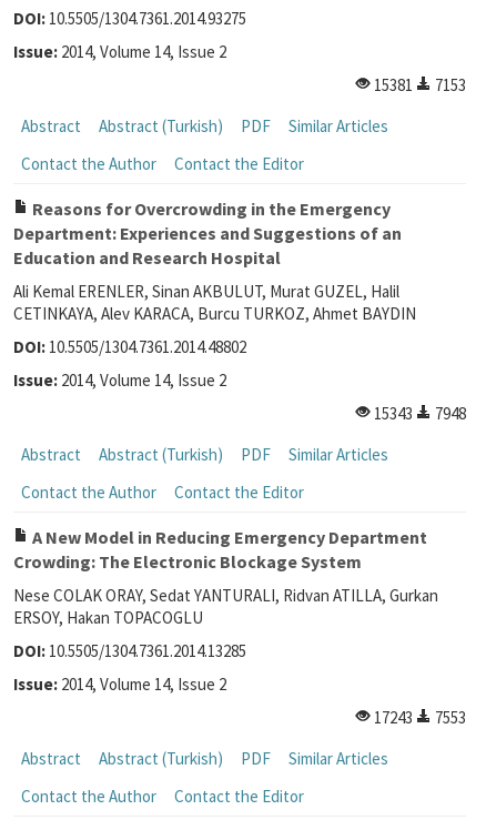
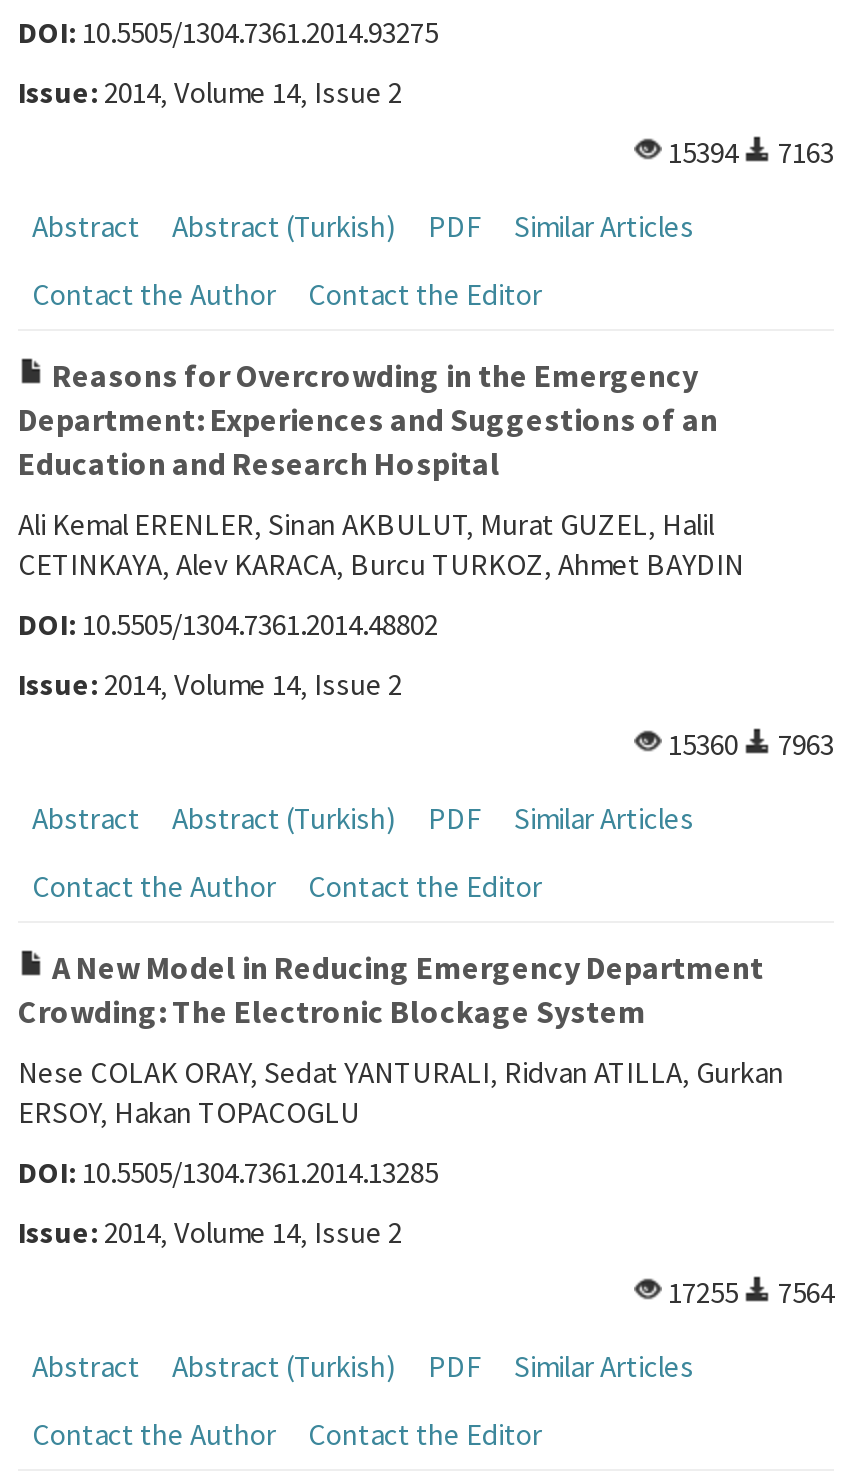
[371,75,416,96] 15381 -> [662,133,744,171] 15394
[432,75,466,96] 7153 -> [772,133,834,171] 7163
[371,403,416,424] 15343 -> [662,725,744,763] 15360
[432,403,466,424] 7948 -> [772,725,834,763] 7963
[371,707,416,728] 17243 -> [662,1273,744,1311] 17255
[432,707,466,728] 7553 -> [772,1273,834,1311] 7564

